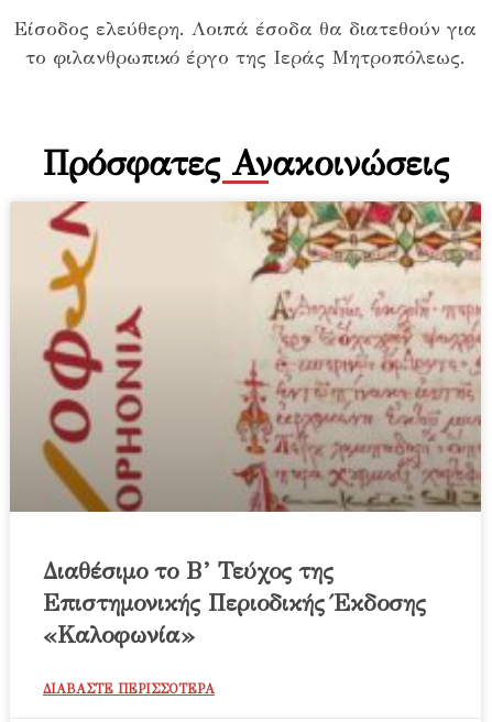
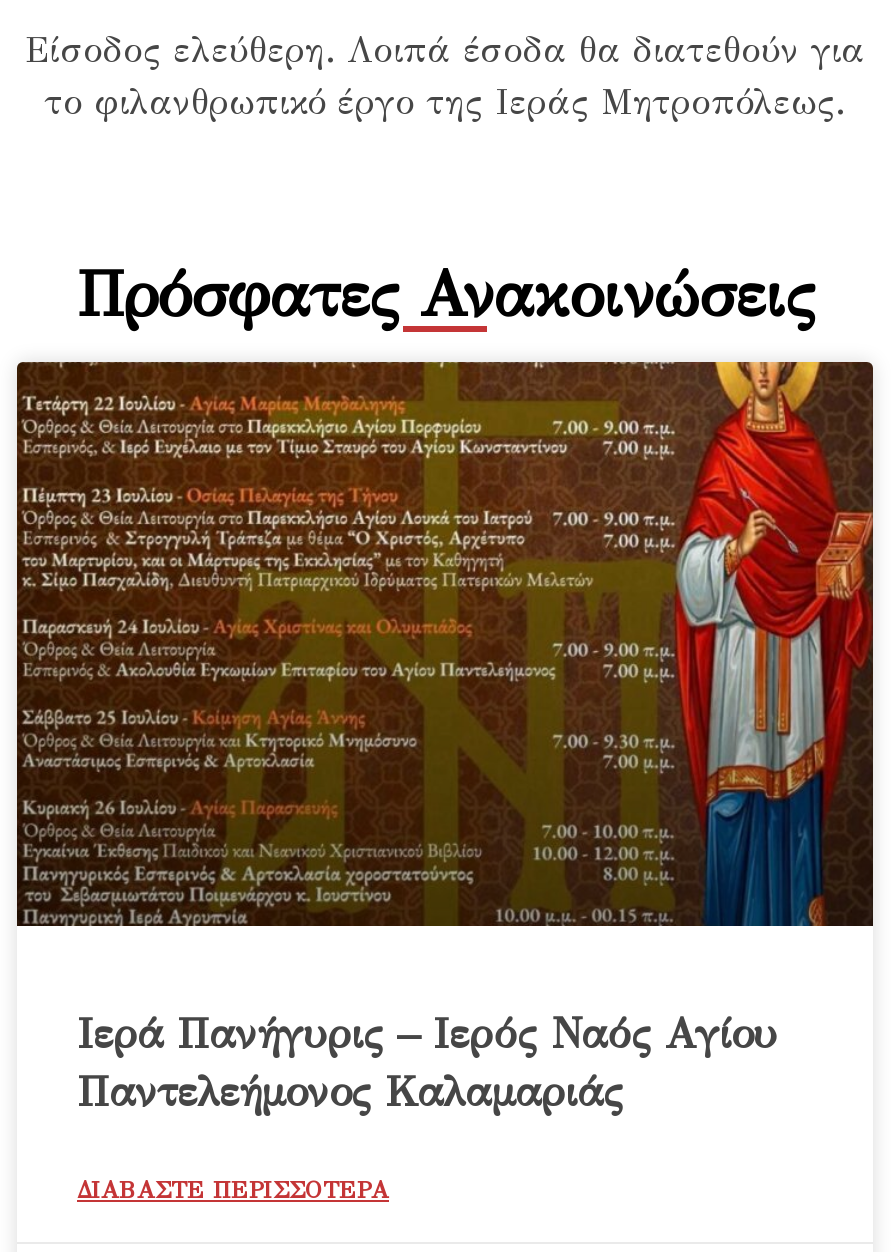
[10,200,482,513] [image] -> [15,361,875,927] [image]
[43,557,426,649] Διαθέσιμο το Β’ Τεύχος της | Επιστημονικής Περιοδικής Έκδοσης | «Καλοφωνία» -> [77,1009,777,1119] Ιερά Πανήγυρις – Ιερός Ναός Αγίου | Παντελεήμονος Καλαμαριάς

